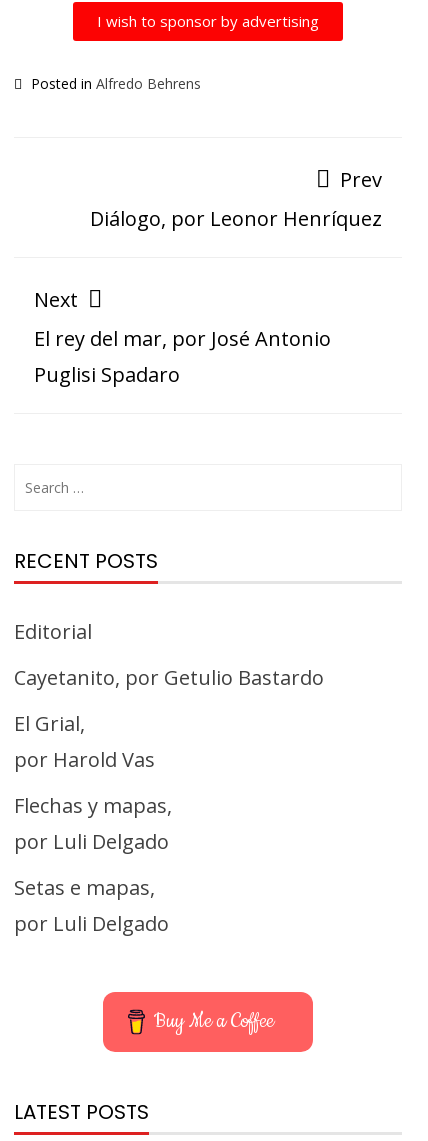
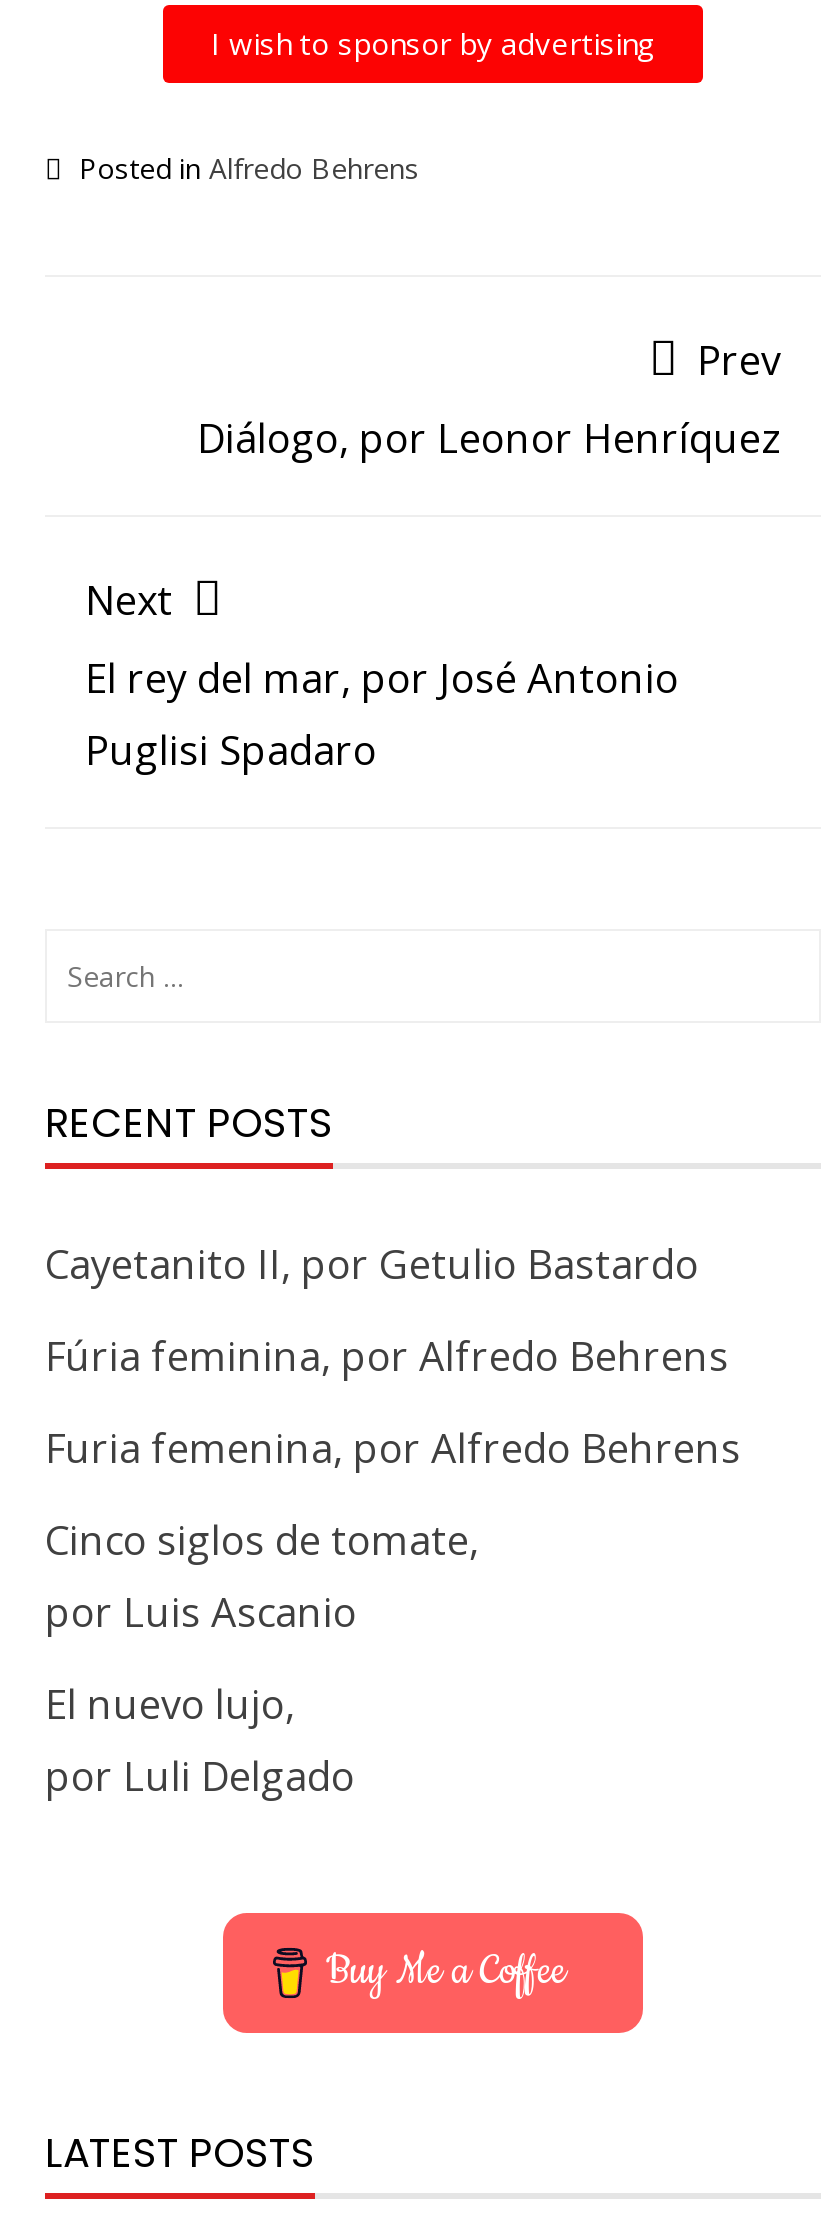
[14,618,92,645] Editorial -> [45,1237,699,1291] Cayetanito II, por Getulio Bastardo
[14,664,324,691] Cayetanito, por Getulio Bastardo -> [45,1329,729,1383] Fúria feminina, por Alfredo Behrens
[14,710,155,773] El Grial, | por Harold Vas -> [45,1421,741,1475] Furia femenina, por Alfredo Behrens
[14,792,172,855] Flechas y mapas, | por Luli Delgado -> [45,1513,479,1639] Cinco siglos de tomate, | por Luis Ascanio
[14,874,155,901] Setas e mapas, -> [45,1677,295,1731] El nuevo lujo,

